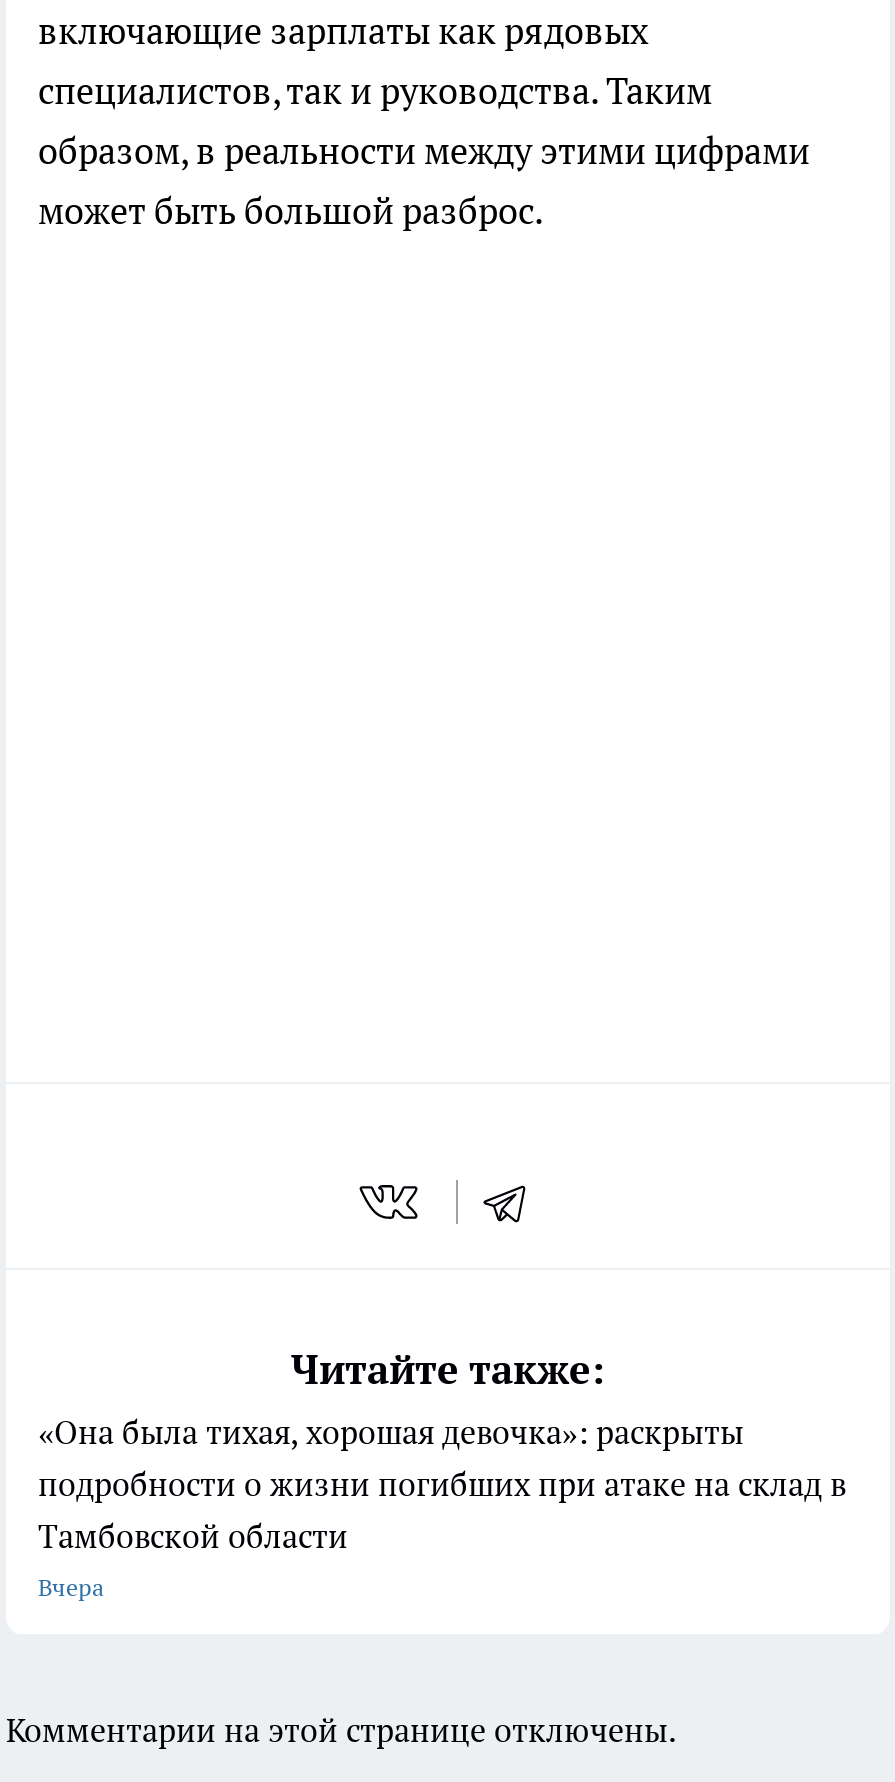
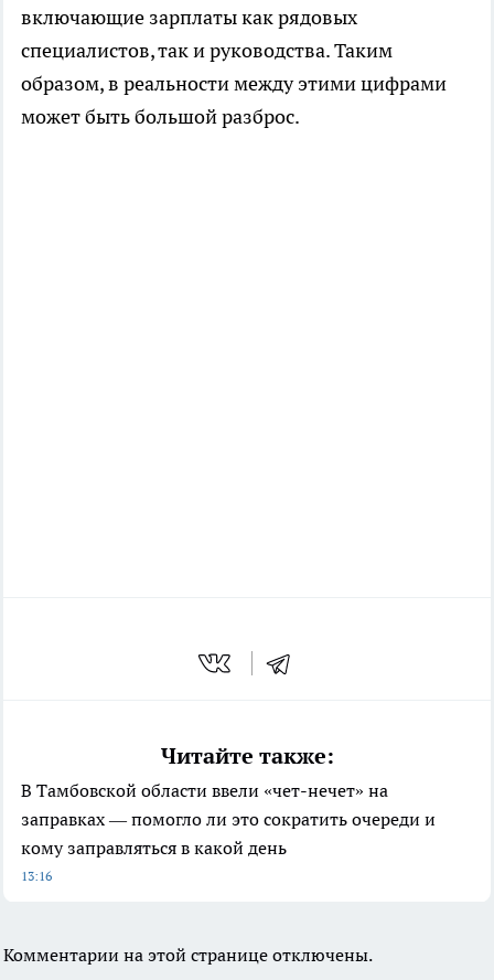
[38,1411,846,1601] «Она была тихая, хорошая девочка»: раскрыты | подробности о жизни погибших при атаке на склад в | Тамбовской области | Вчера -> [21,779,436,884] В Тамбовской области ввели «чет-нечет» на | заправках — помогло ли это сократить очереди и | кому заправляться в какой день | 13:16

